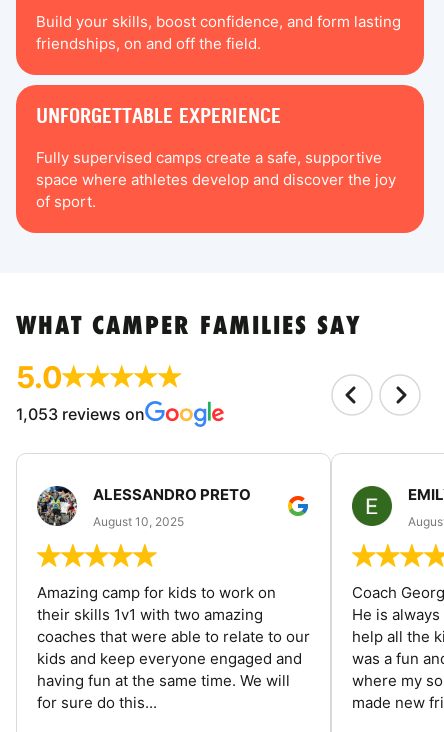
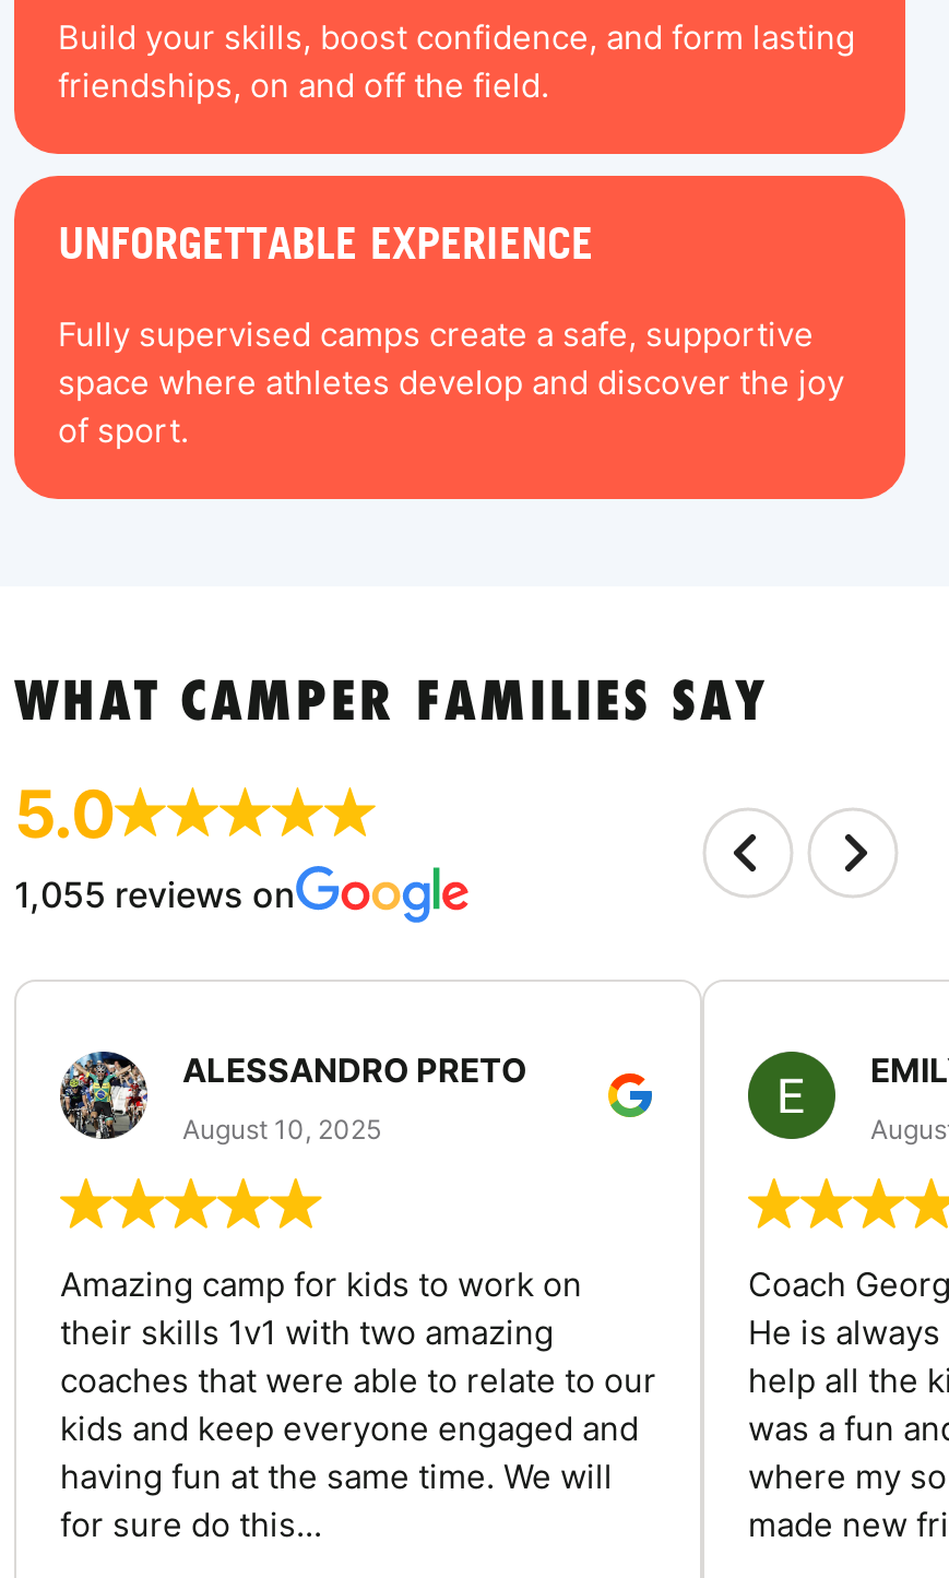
[16,404,145,424] 1,053 reviews on -> [14,872,296,916] 1,055 reviews on

